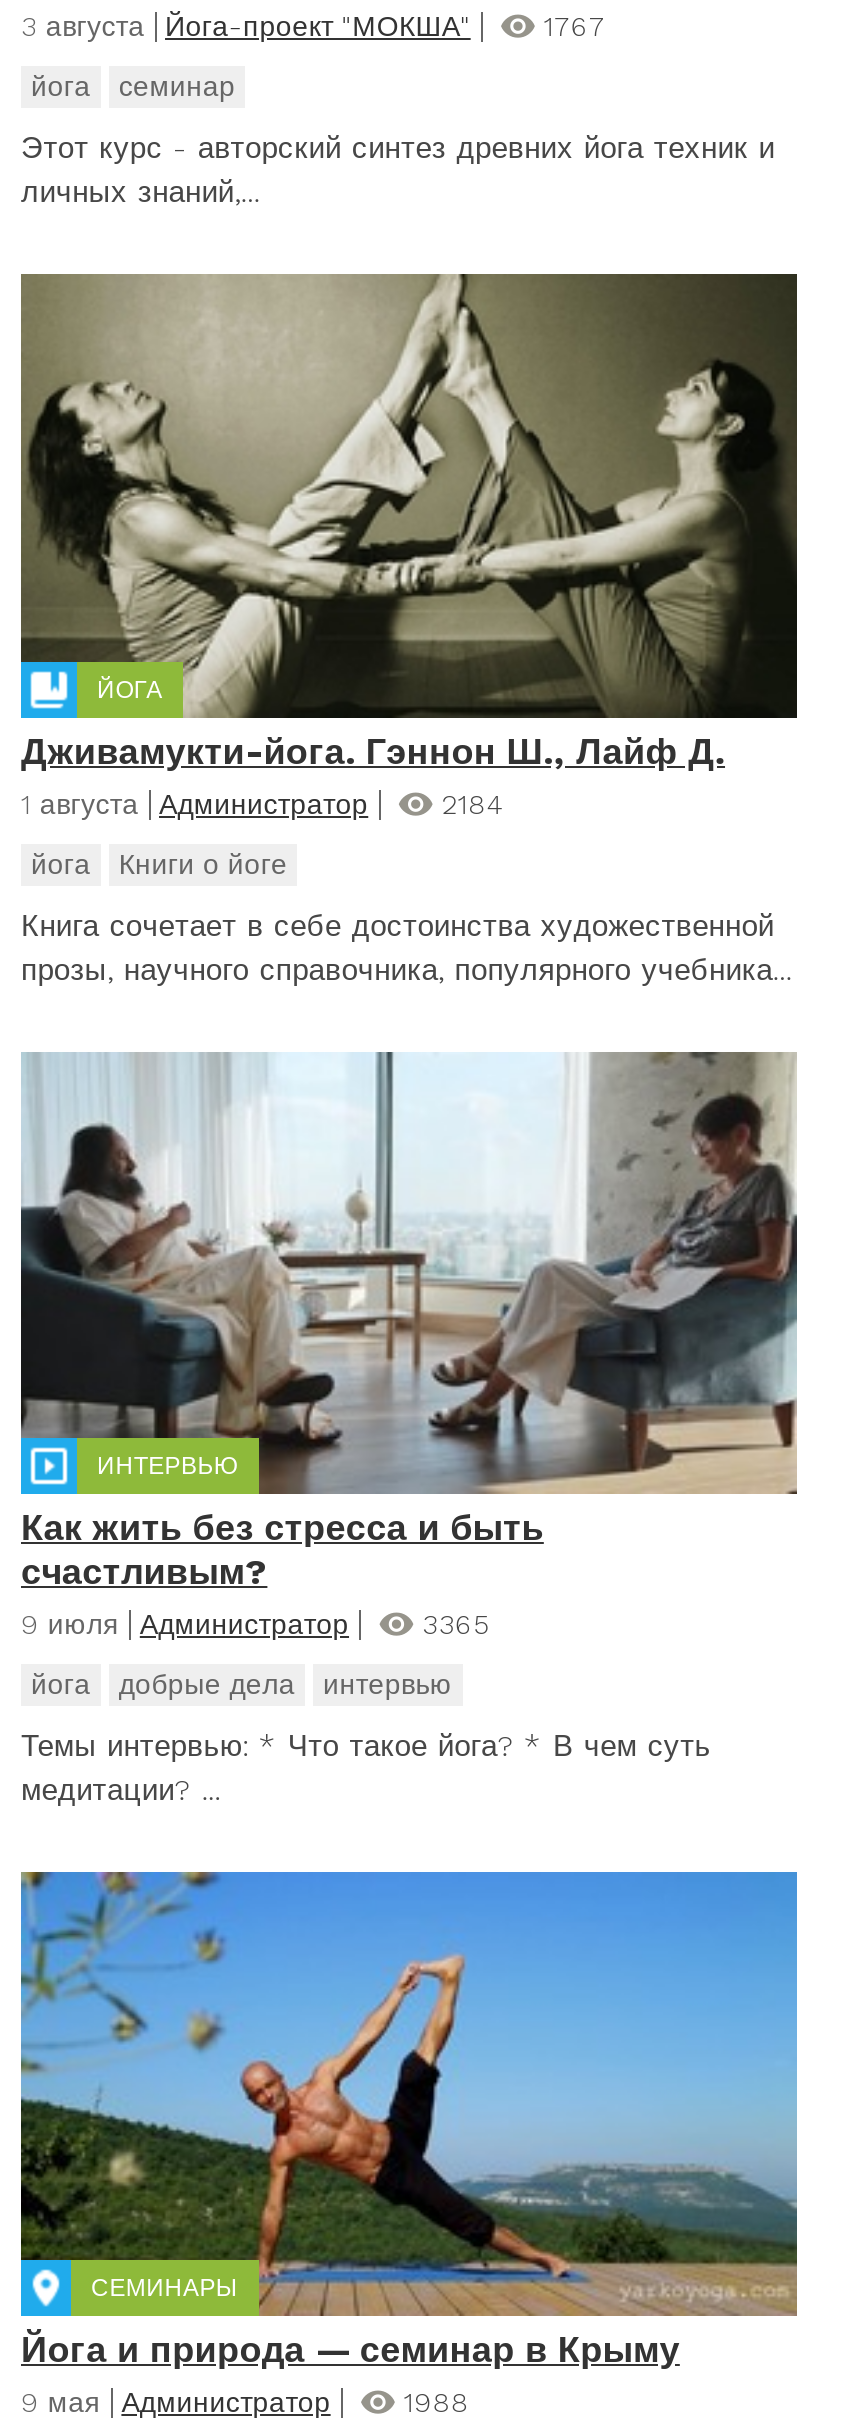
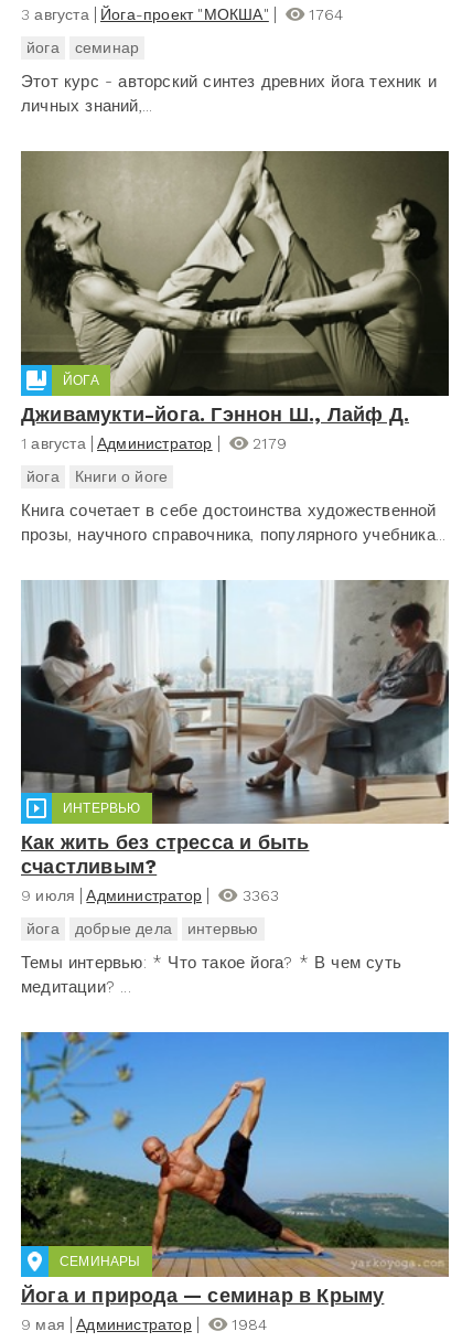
[535,10,605,42] 1767 -> [305,5,343,23] 1764
[433,787,503,819] 2184 -> [248,434,287,452] 2179
[414,1608,490,1640] 3365 -> [238,887,279,904] 3363
[395,2386,469,2418] 1988 -> [227,1315,267,1333] 1984

